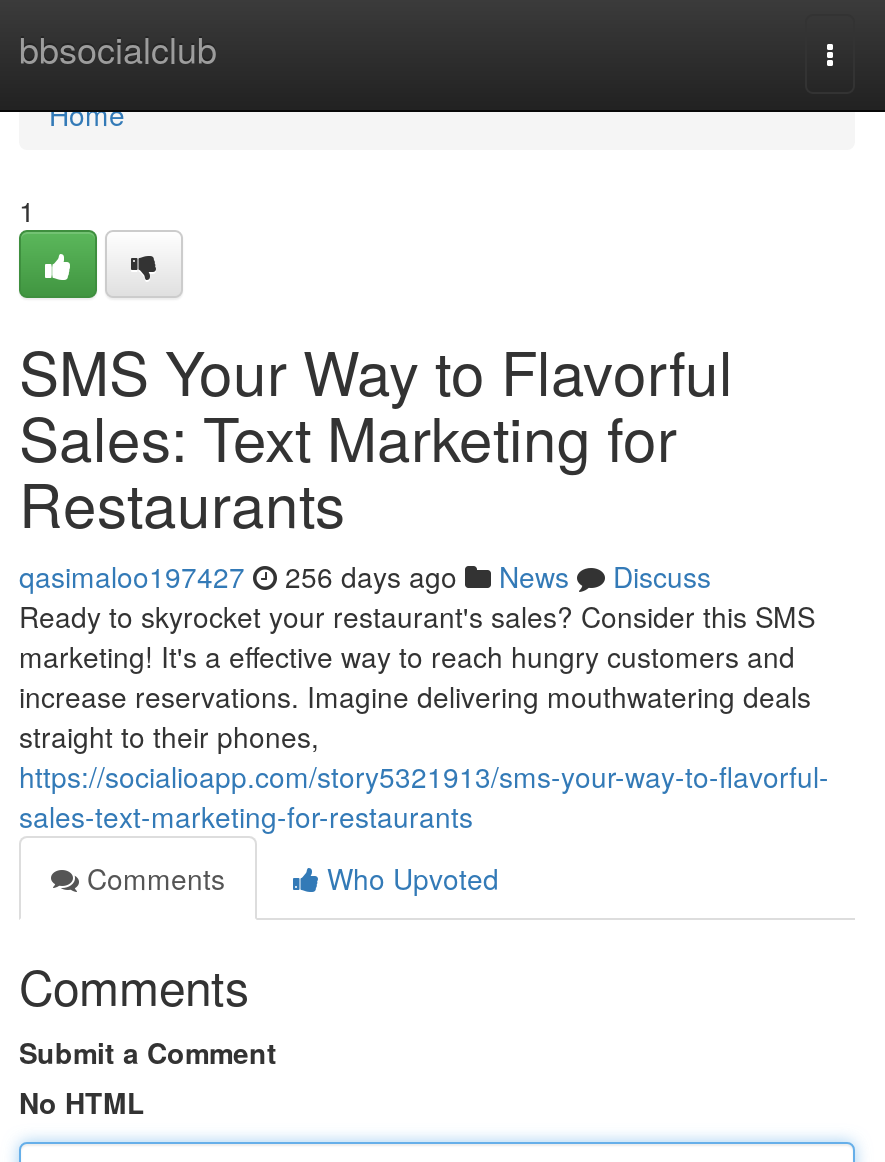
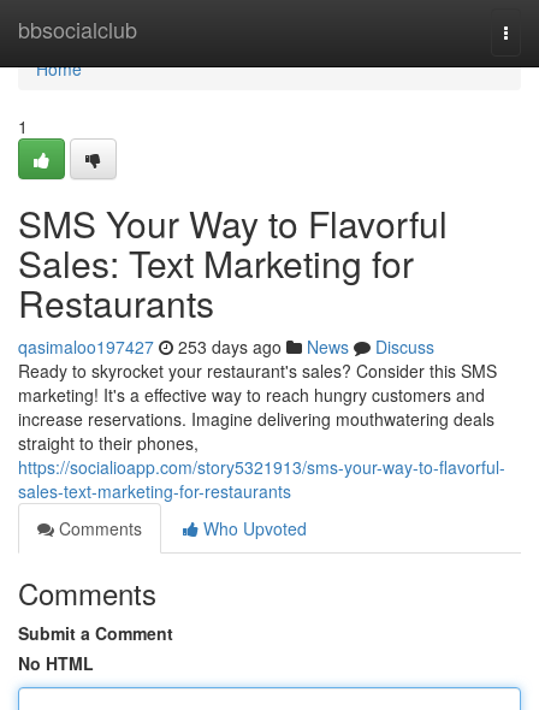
[19,556,711,596] qasimaloo197427 256 days ago News Discuss -> [18,335,434,359] qasimaloo197427 253 days ago News Discuss

